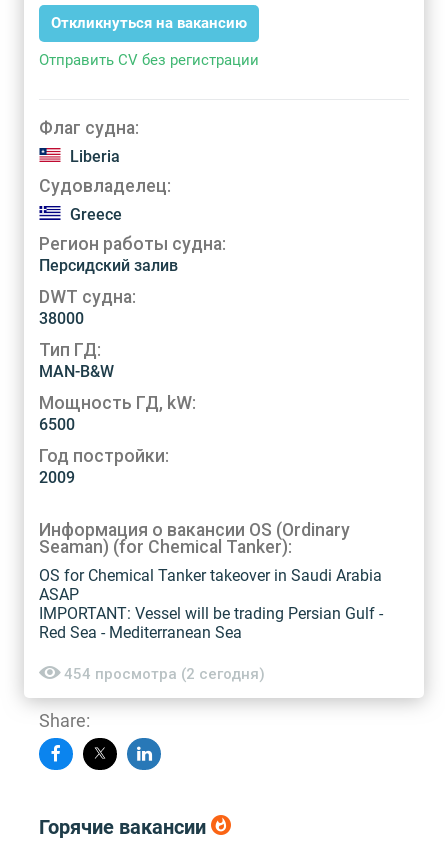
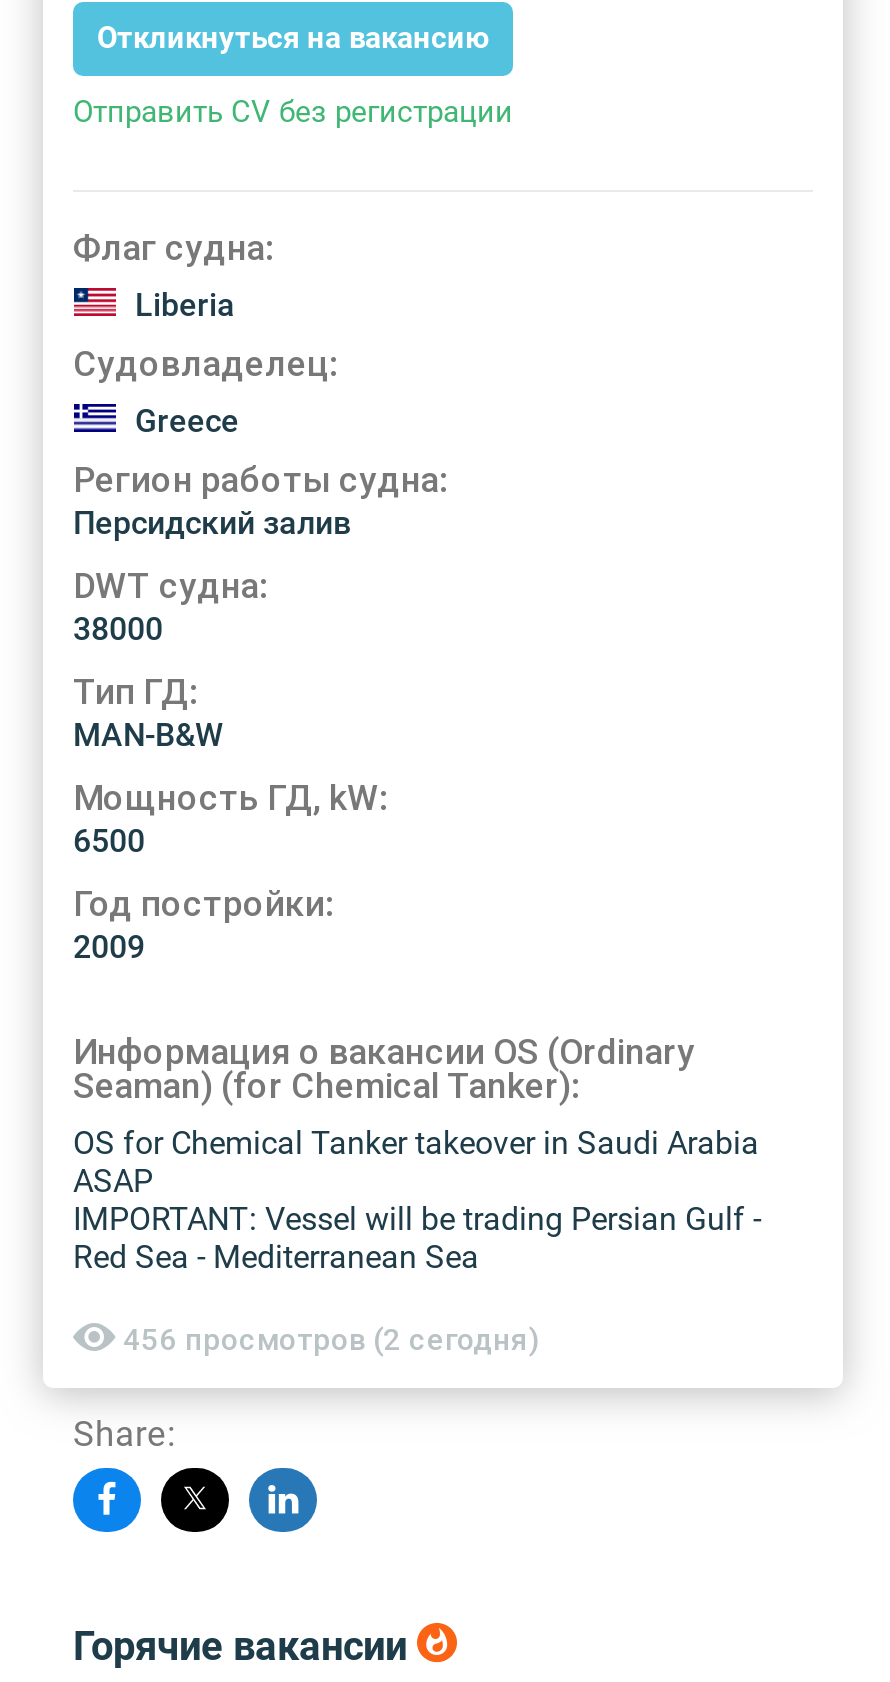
[60,665,265,683] 454 просмотра (2 сегодня) -> [115,1321,541,1357] 456 просмотров (2 сегодня)

